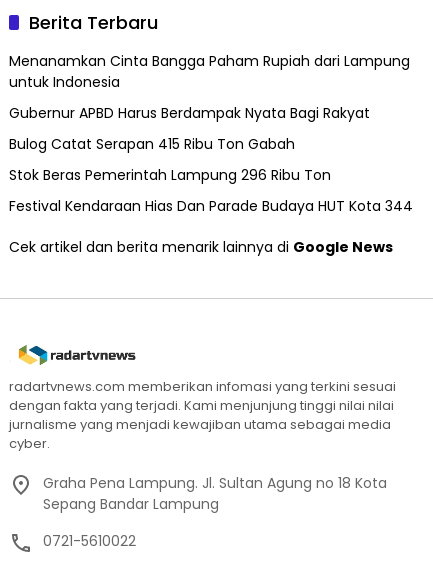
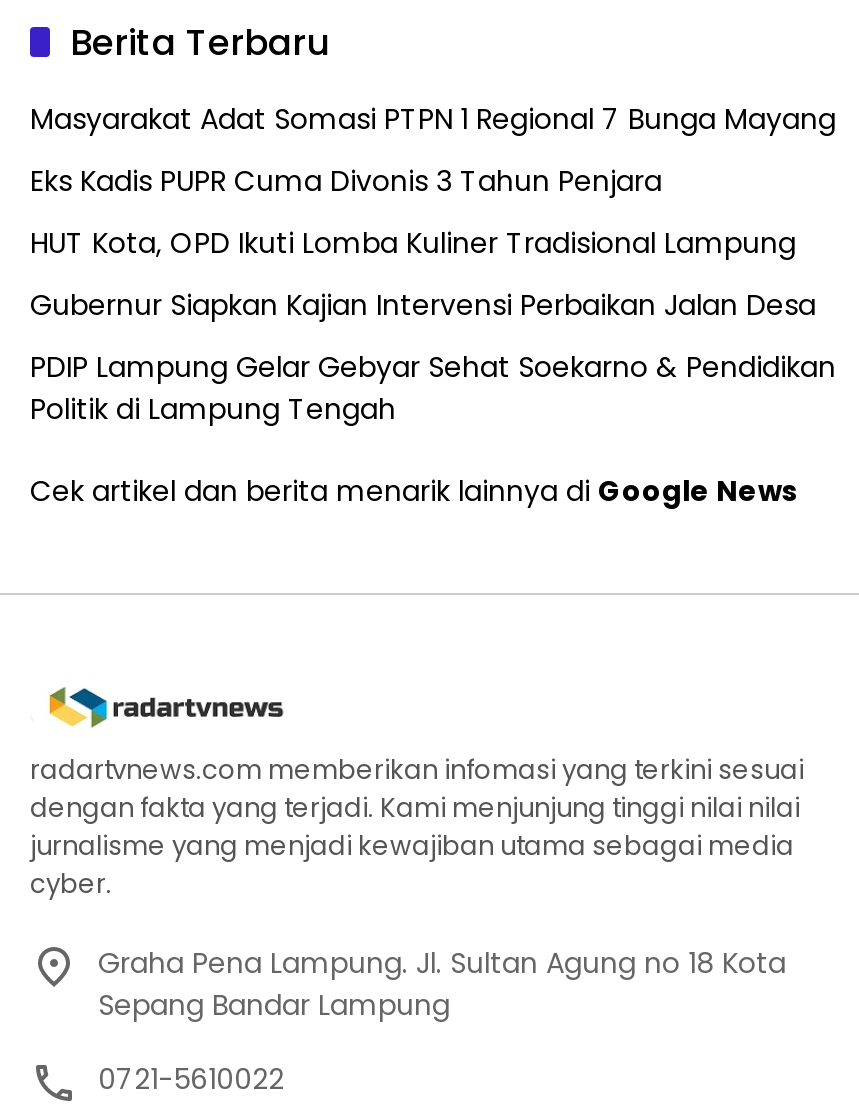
[9,51,410,92] Menanamkan Cinta Bangga Paham Rupiah dari Lampung | untuk Indonesia -> [30,98,836,138] Masyarakat Adat Somasi PTPN 1 Regional 7 Bunga Mayang
[9,103,370,123] Gubernur APBD Harus Berdampak Nyata Bagi Rakyat -> [30,160,662,200] Eks Kadis PUPR Cuma Divonis 3 Tahun Penjara
[9,134,295,154] Bulog Catat Serapan 415 Ribu Ton Gabah -> [30,222,796,262] HUT Kota, OPD Ikuti Lomba Kuliner Tradisional Lampung
[9,165,331,185] Stok Beras Pemerintah Lampung 296 Ribu Ton -> [30,284,816,324] Gubernur Siapkan Kajian Intervensi Perbaikan Jalan Desa
[9,196,413,216] Festival Kendaraan Hias Dan Parade Budaya HUT Kota 344 -> [30,346,836,428] PDIP Lampung Gelar Gebyar Sehat Soekarno & Pendidikan | Politik di Lampung Tengah

